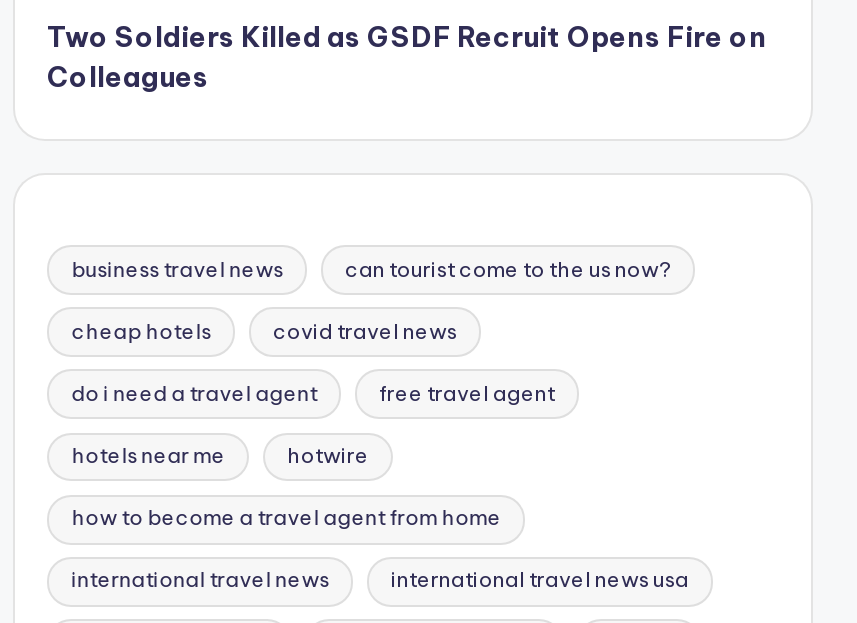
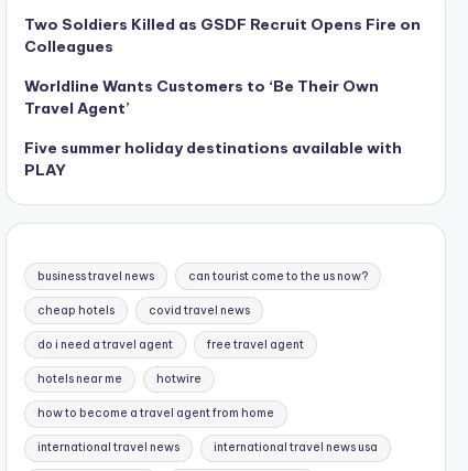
none -> [24,76,402,180] Worldline Wants Customers to ‘Be Their Own | Travel Agent’ | Five summer holiday destinations available with | PLAY

